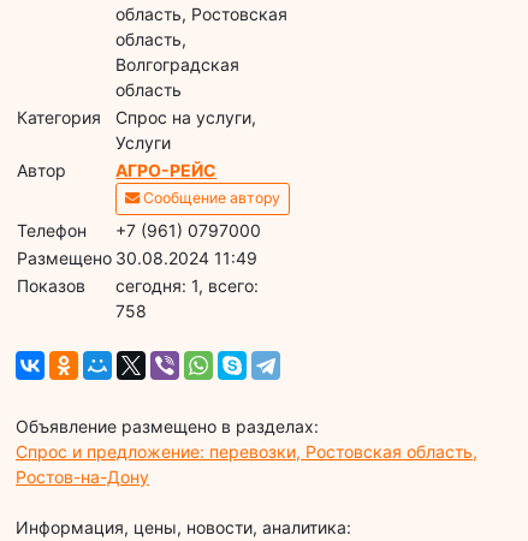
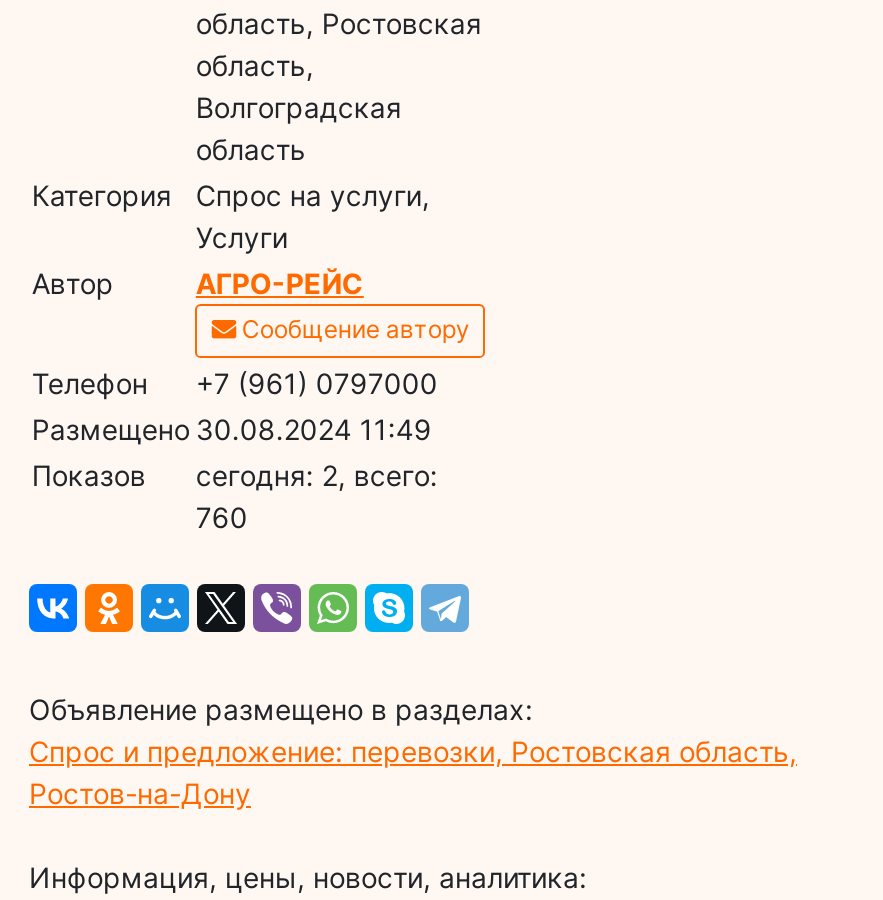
[116,275,259,295] cегодня: 1, всего: -> [196,457,438,491] cегодня: 2, всего:
[116,300,147,321] 758 -> [196,499,248,533] 760

